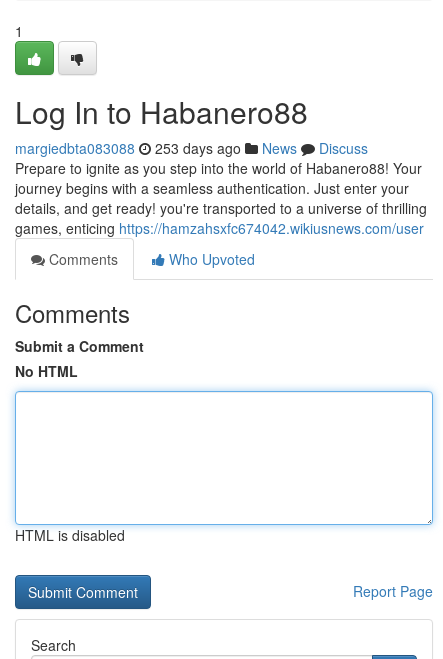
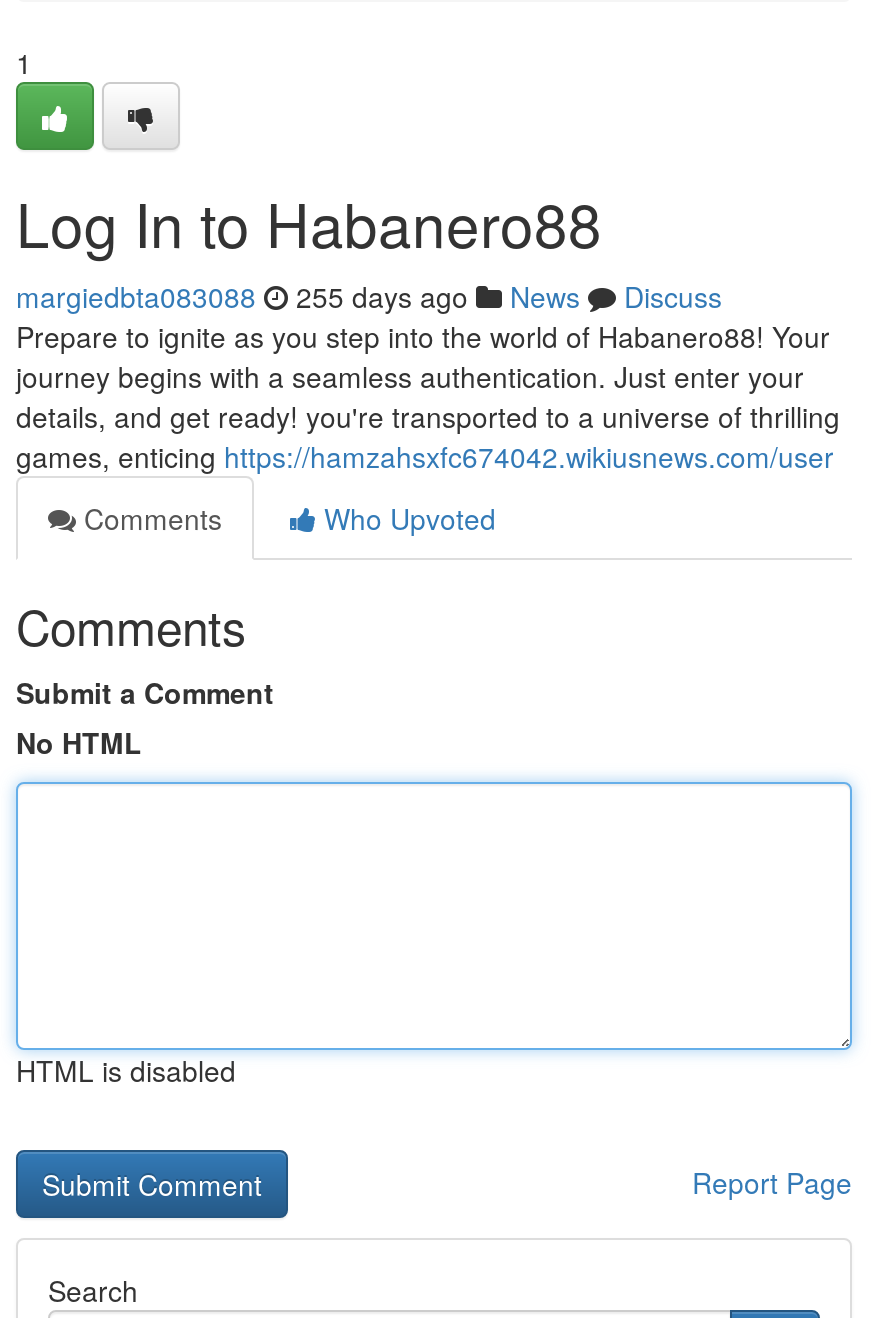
[15,138,368,158] margiedbta083088 253 days ago News Discuss -> [16,276,722,316] margiedbta083088 255 days ago News Discuss

